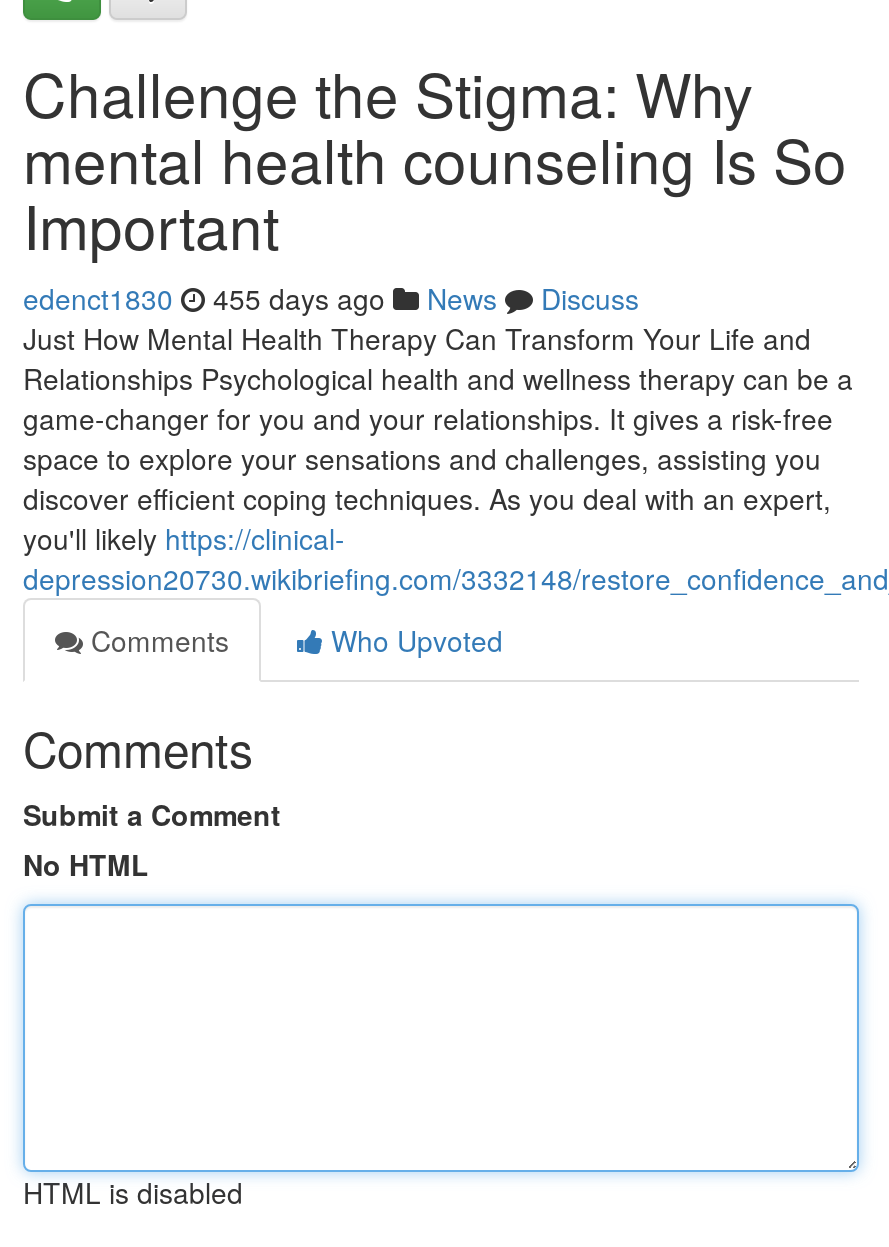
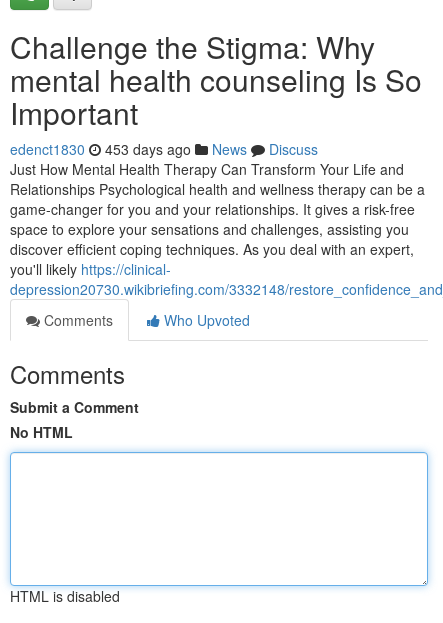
[23,278,639,318] edenct1830 455 days ago News Discuss -> [10,139,318,159] edenct1830 453 days ago News Discuss

